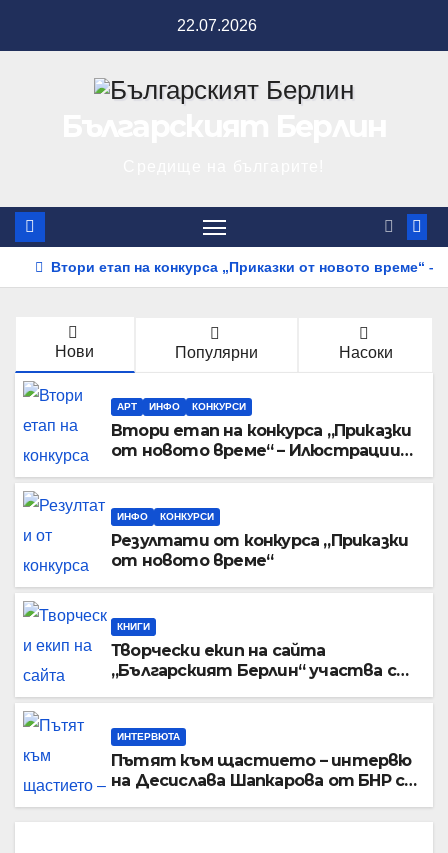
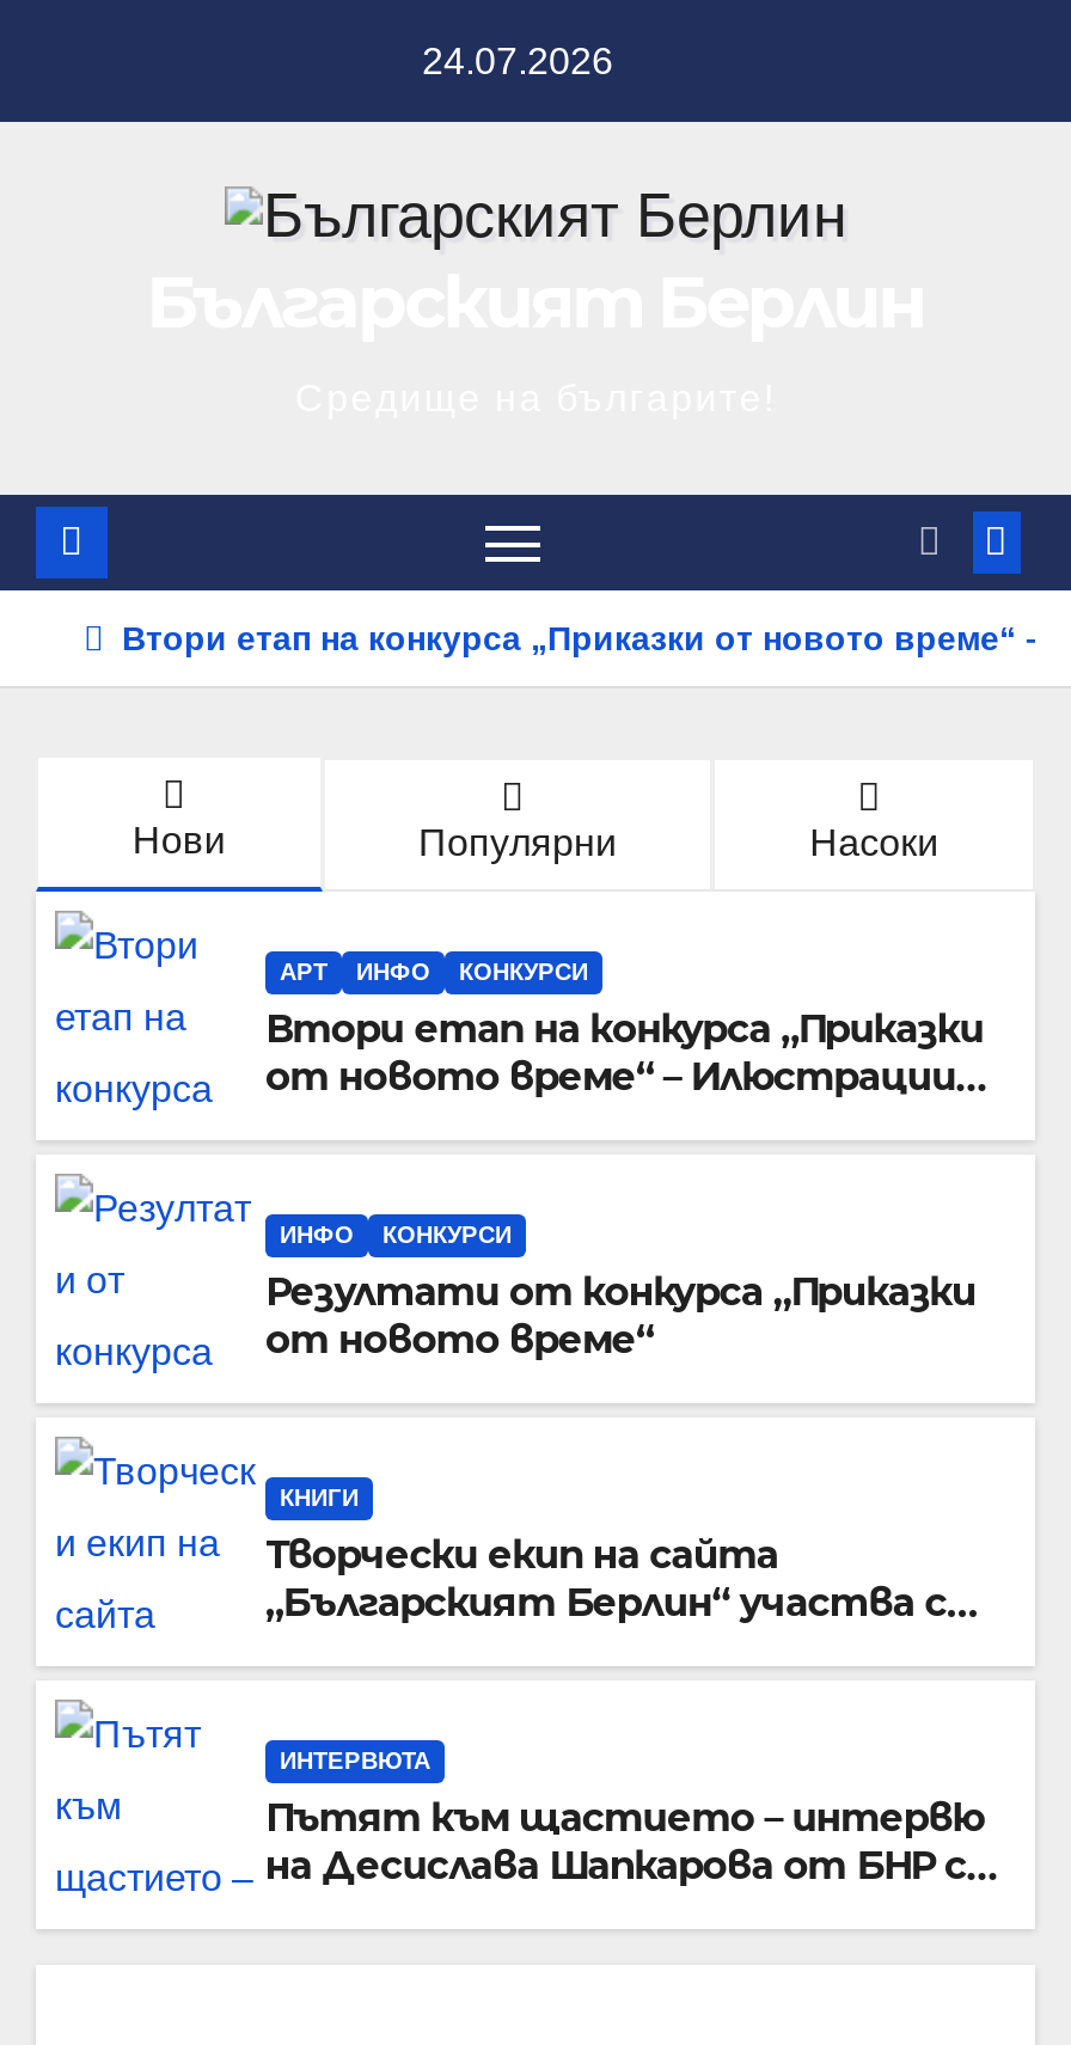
[176,17,256,34] 22.07.2026 -> [422,41,613,81] 24.07.2026

